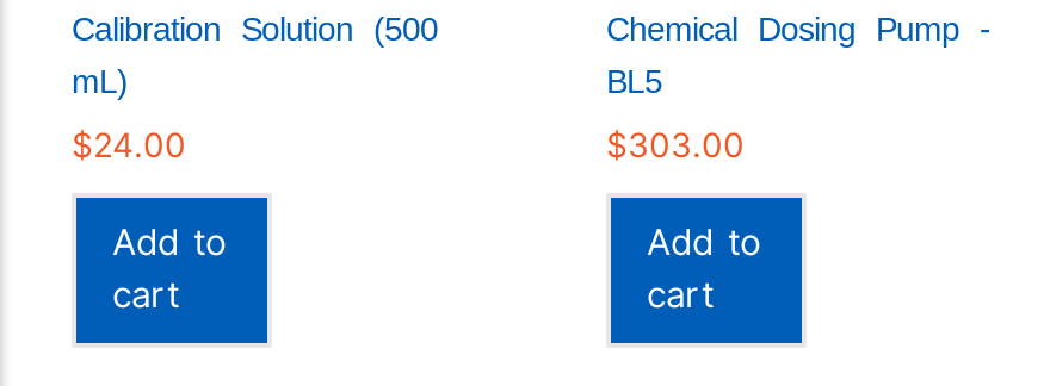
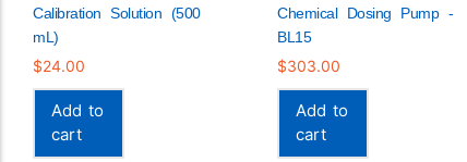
[606,61,662,99] BL5 -> [277,28,311,45] BL15

